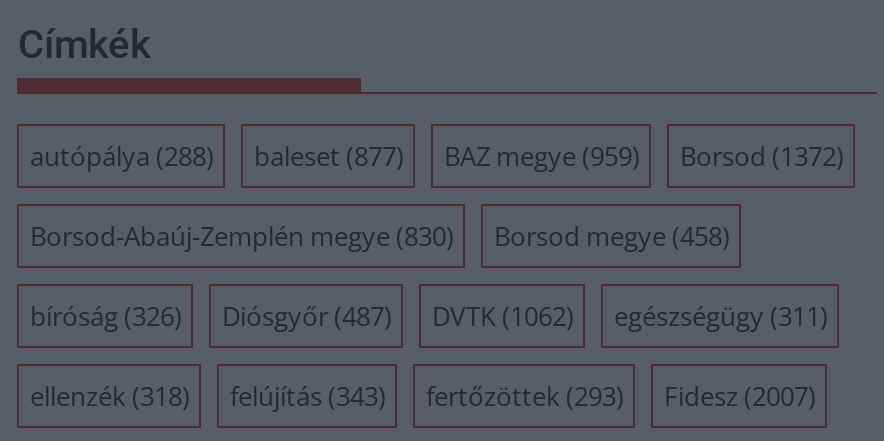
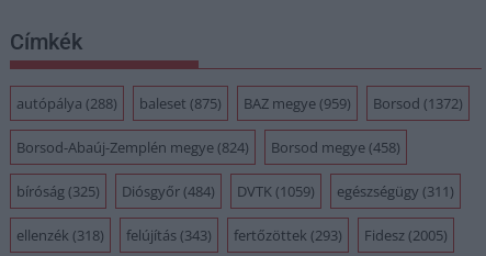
[30,138,844,174] autópálya (288) baleset (877) BAZ megye (959) Borsod (1372) -> [17,93,464,113] autópálya (288) baleset (875) BAZ megye (959) Borsod (1372)
[30,218,454,254] Borsod-Abaúj-Zemplén megye (830) -> [17,137,250,157] Borsod-Abaúj-Zemplén megye (824)
[30,298,182,334] bíróság (326) -> [17,181,100,201] bíróság (325)
[222,298,392,334] Diósgyőr (487) -> [122,181,216,201] Diósgyőr (484)
[432,298,574,334] DVTK (1062) -> [238,181,315,201] DVTK (1059)
[30,378,816,414] ellenzék (318) felújítás (343) fertőzöttek (293) Fidesz (2007) -> [17,225,448,245] ellenzék (318) felújítás (343) fertőzöttek (293) Fidesz (2005)

